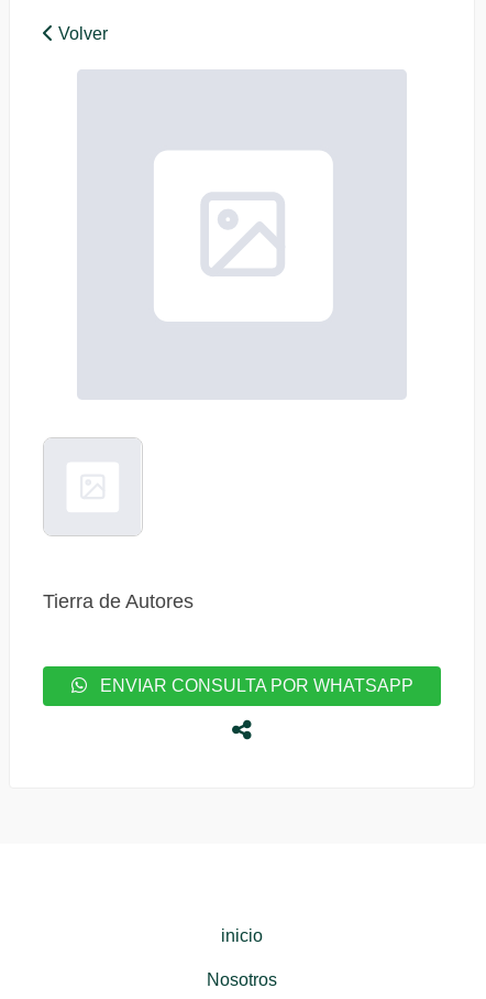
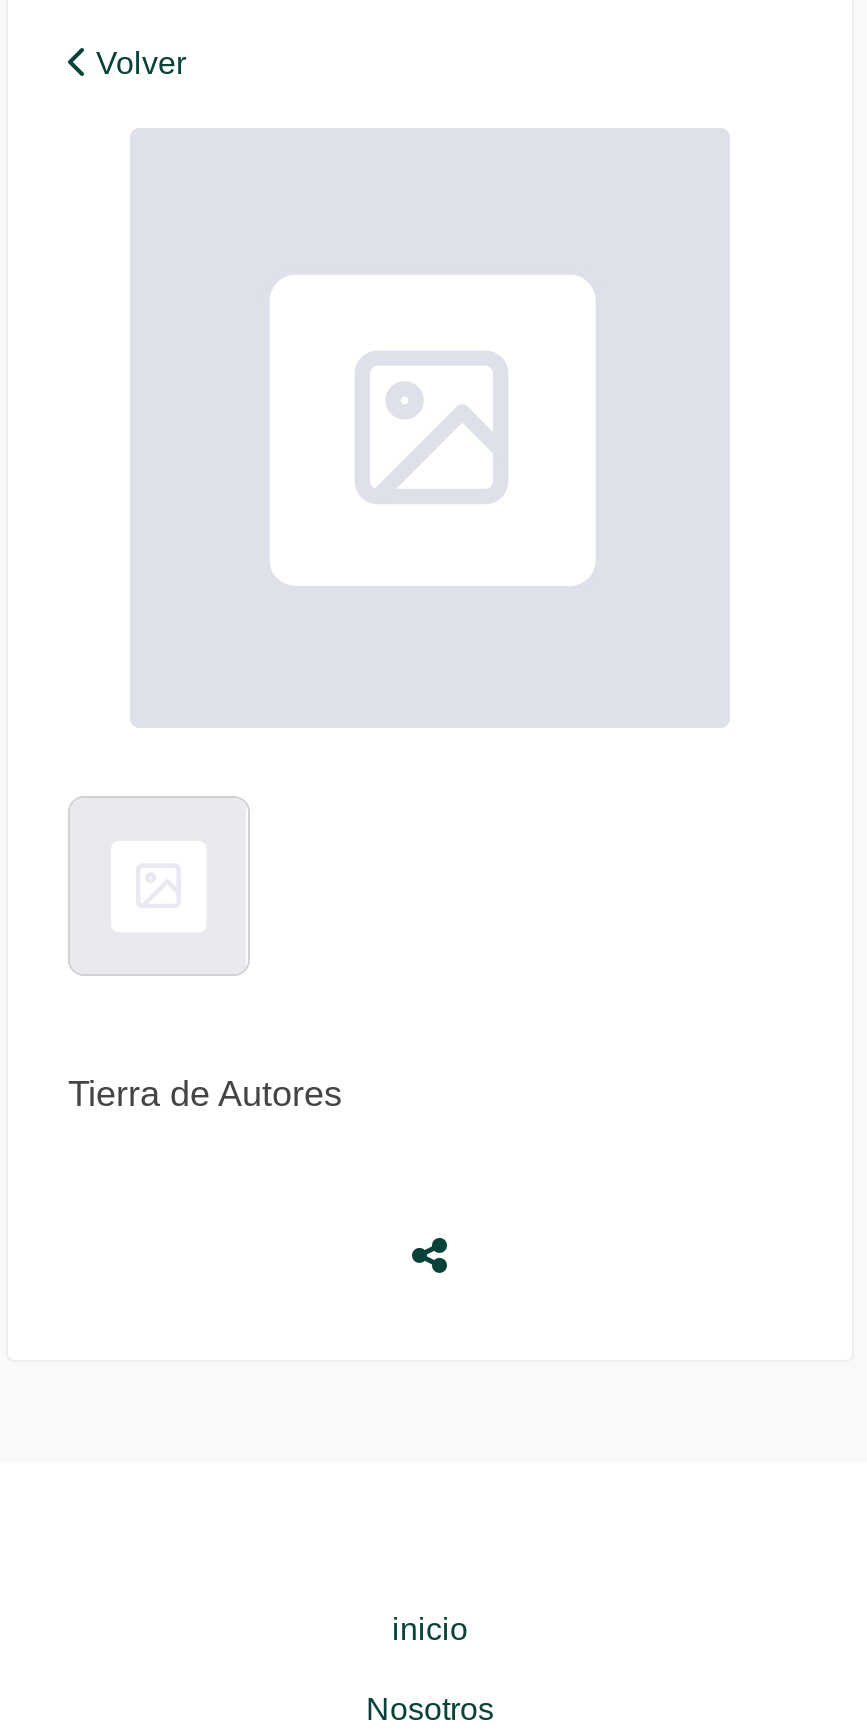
[86,676,413,695] ENVIAR CONSULTA POR WHATSAPP -> none

